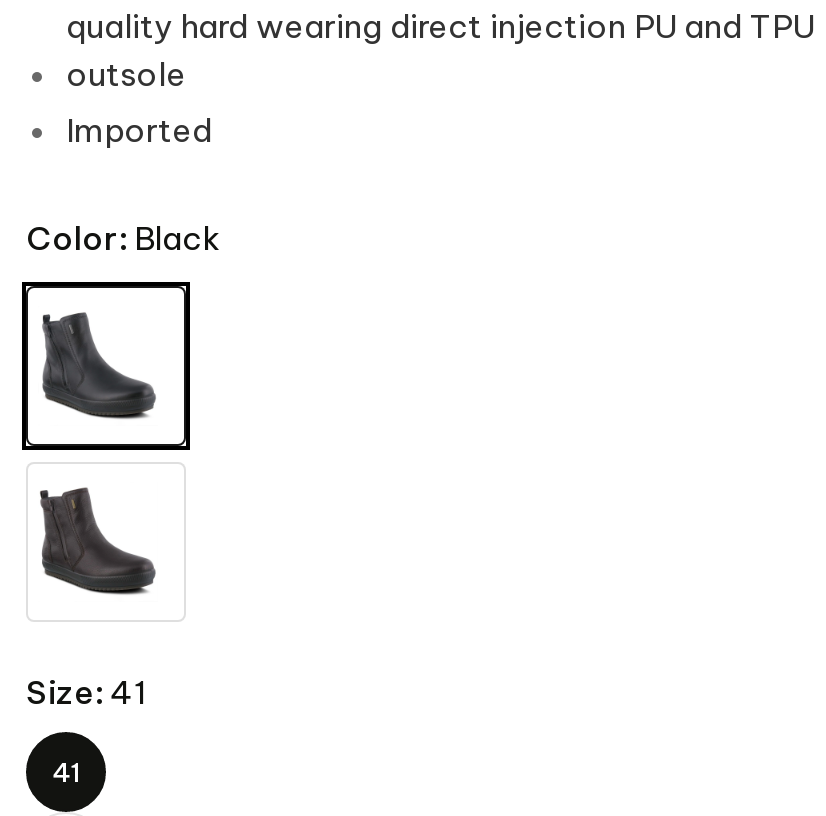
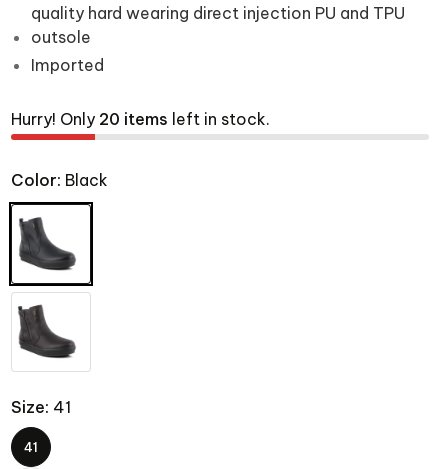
none -> [11,109,270,129] Hurry! Only 20 items left in stock.

